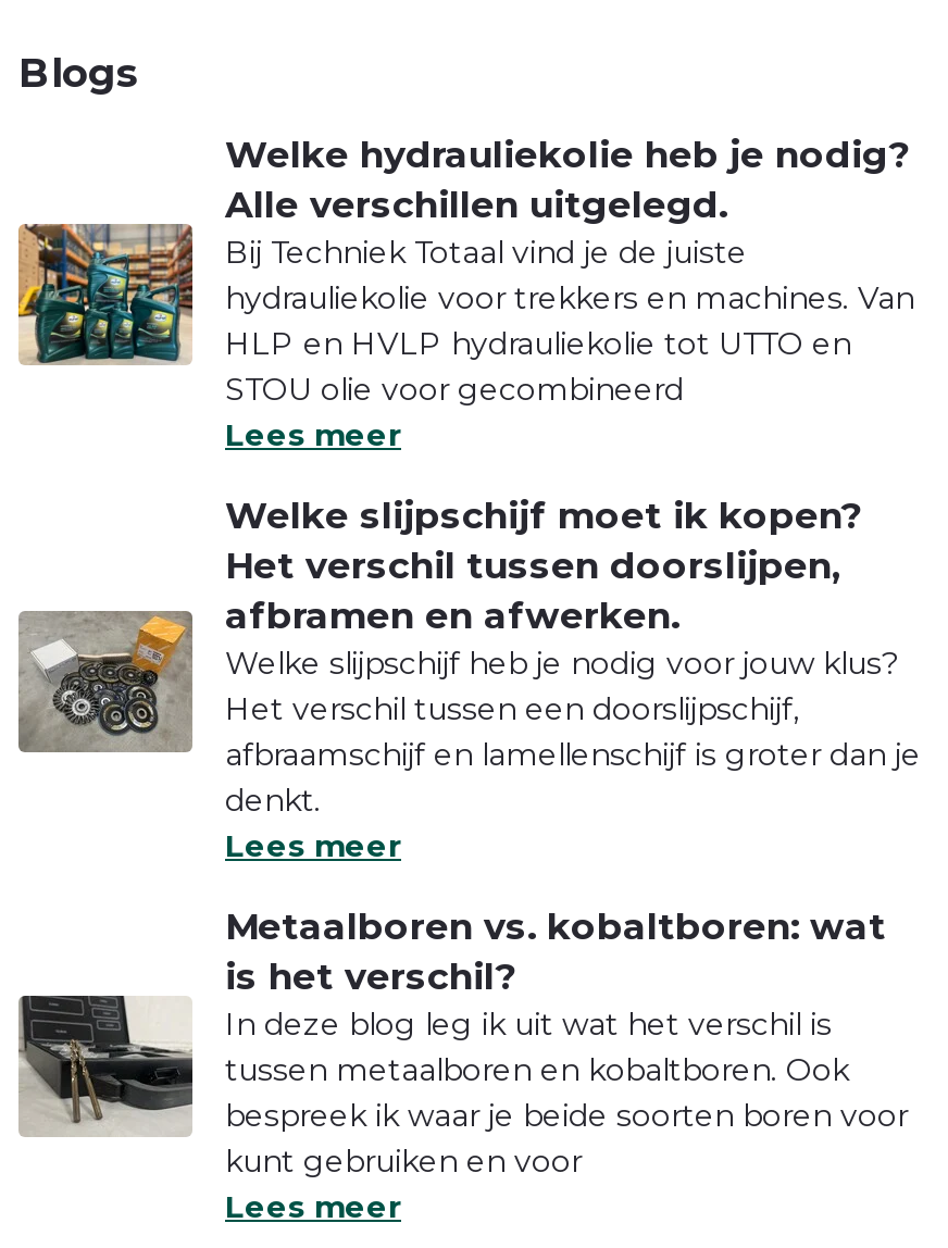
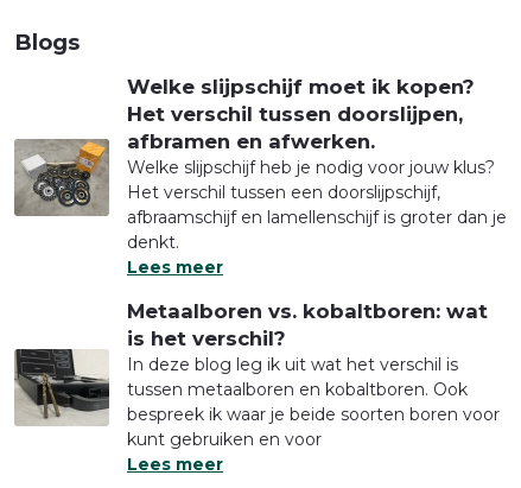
[16,133,914,455] [image] | Welke hydrauliekolie heb je nodig? | Alle verschillen uitgelegd. | Bij Techniek Totaal vind je de juiste | hydrauliekolie voor trekkers en machines. Van | HLP en HVLP hydrauliekolie tot UTTO en | STOU olie voor gecombineerd | Lees meer -> none

